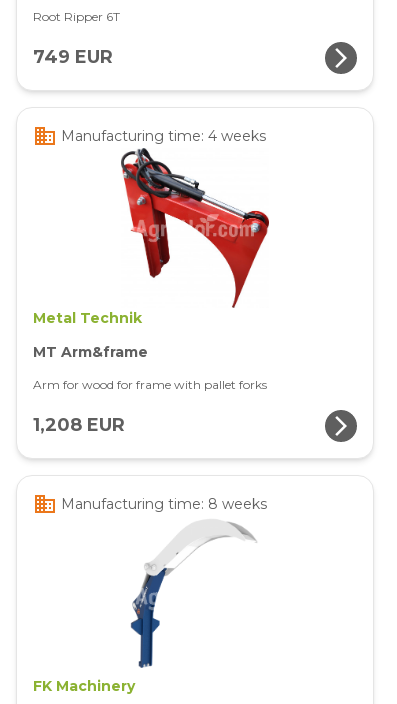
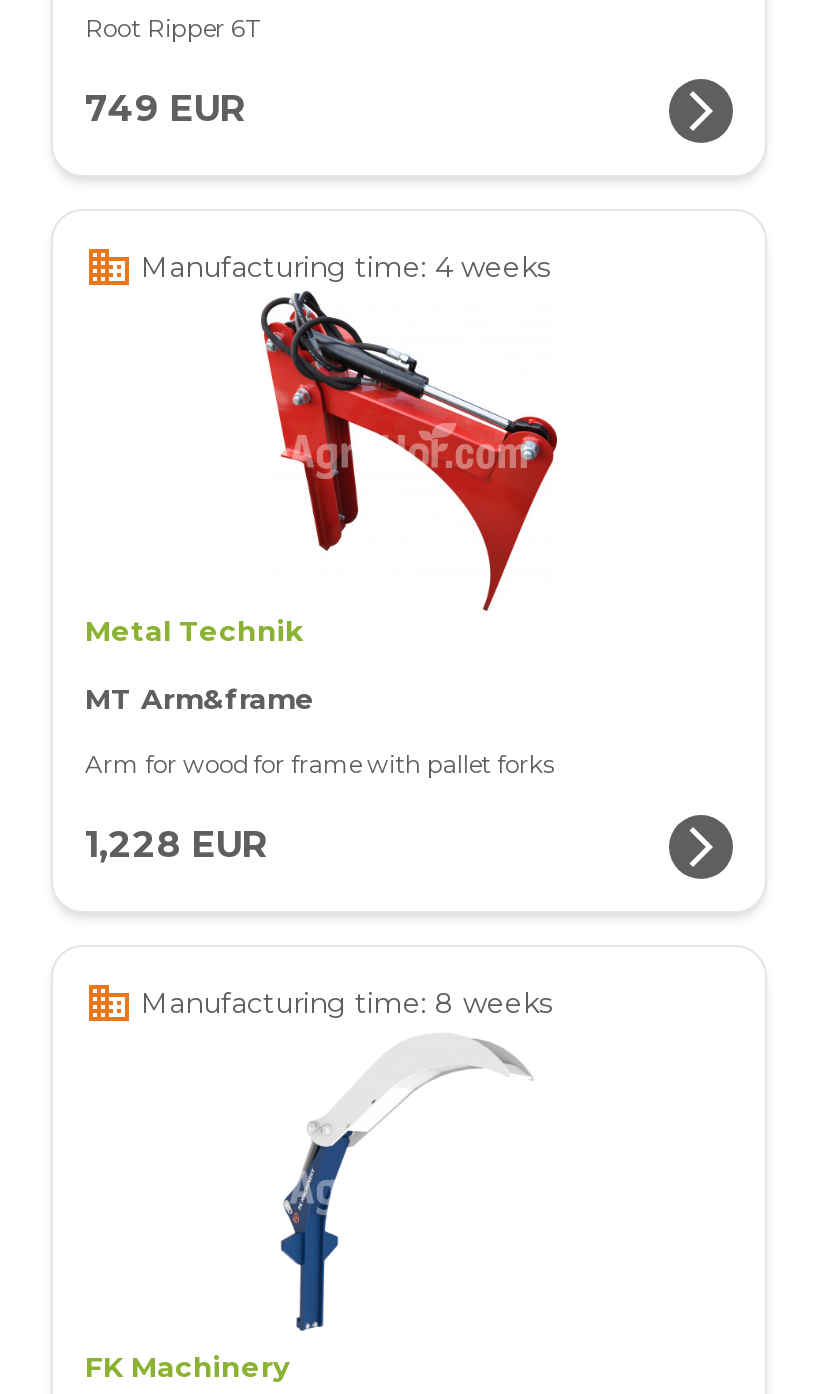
[33,414,125,436] 1,208 EUR -> [85,824,267,868] 1,228 EUR

